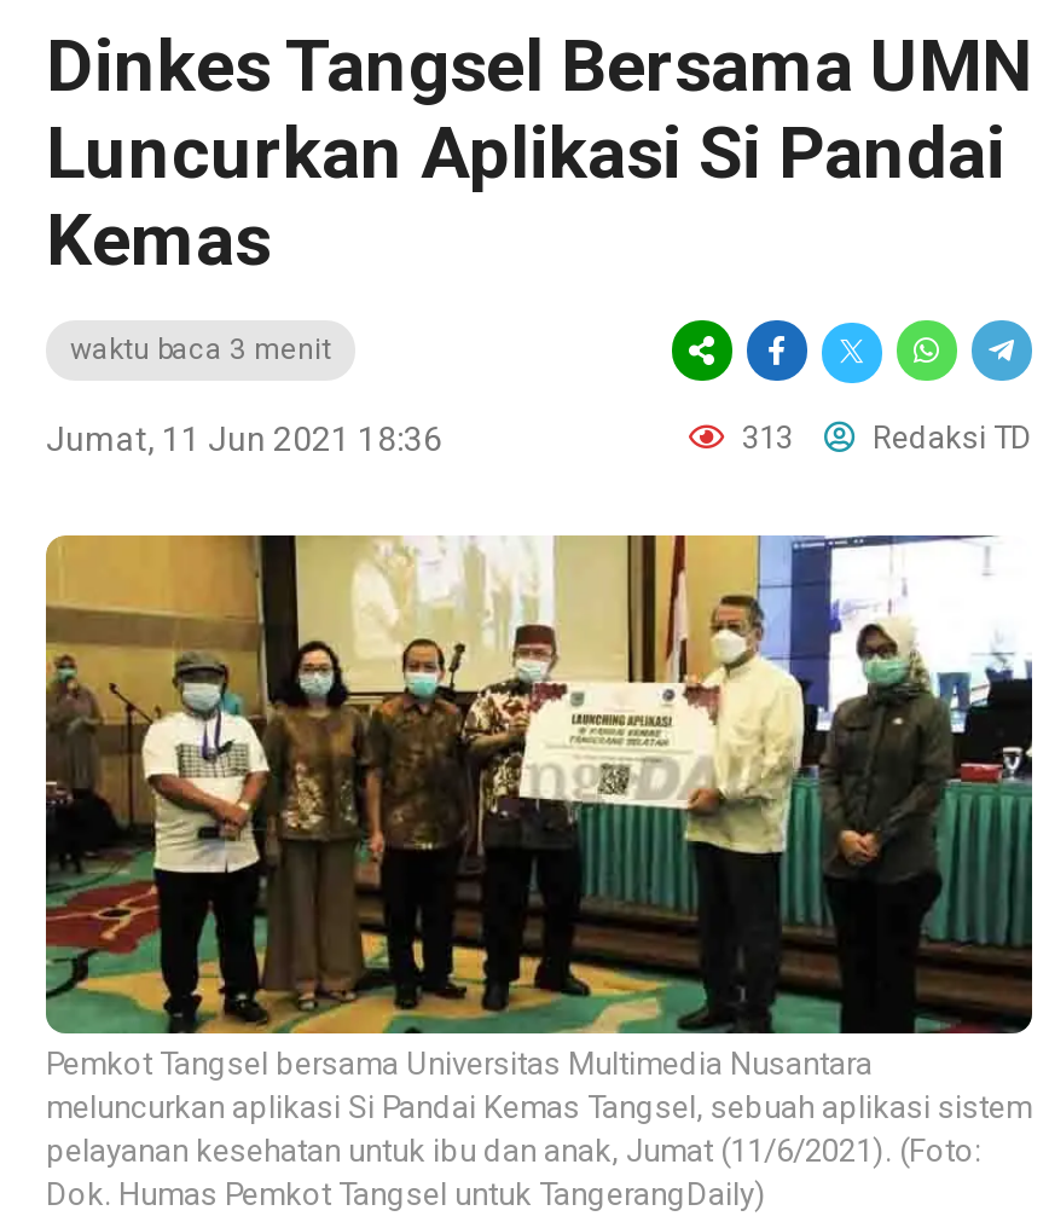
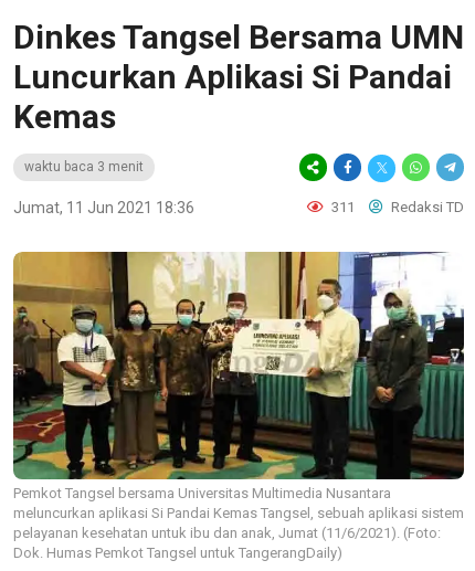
[735,419,1032,456] 313 Redaksi TD -> [328,199,464,215] 311 Redaksi TD

